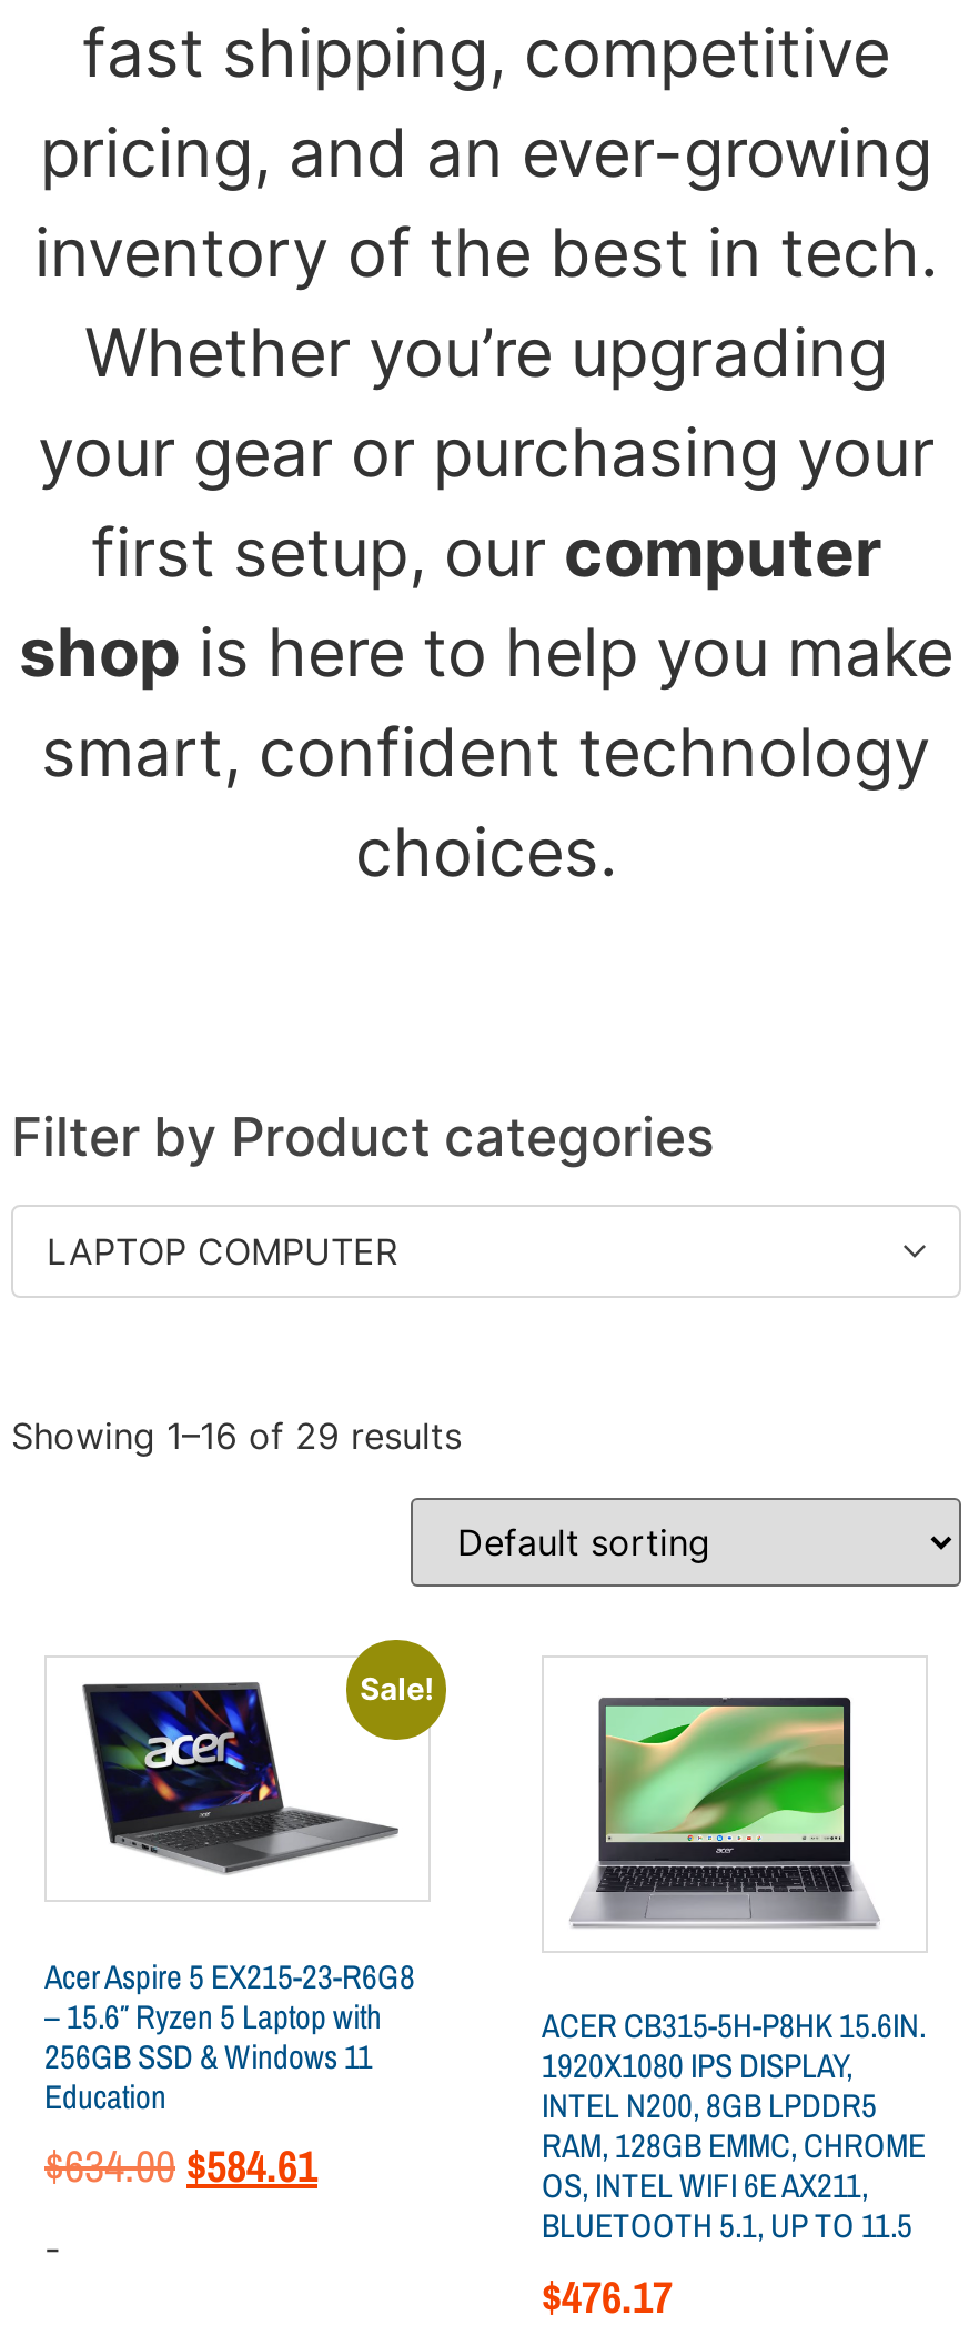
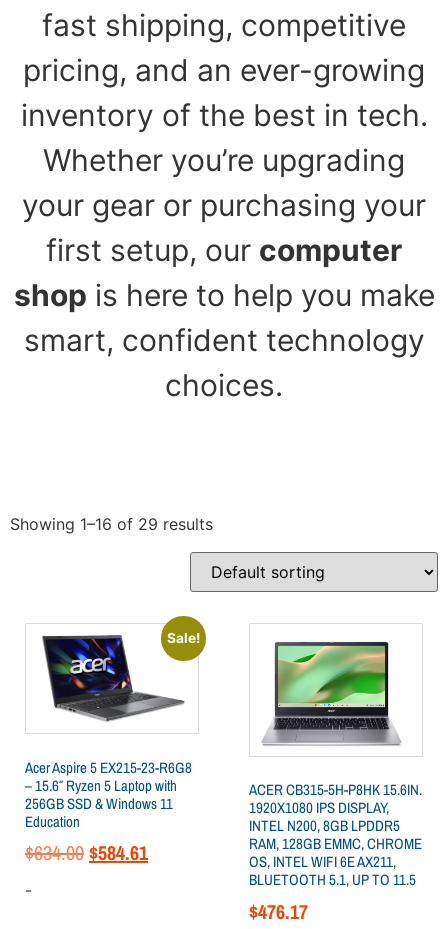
[11,1105,715,1274] Filter by Product categories | LAPTOP COMPUTER -> none

